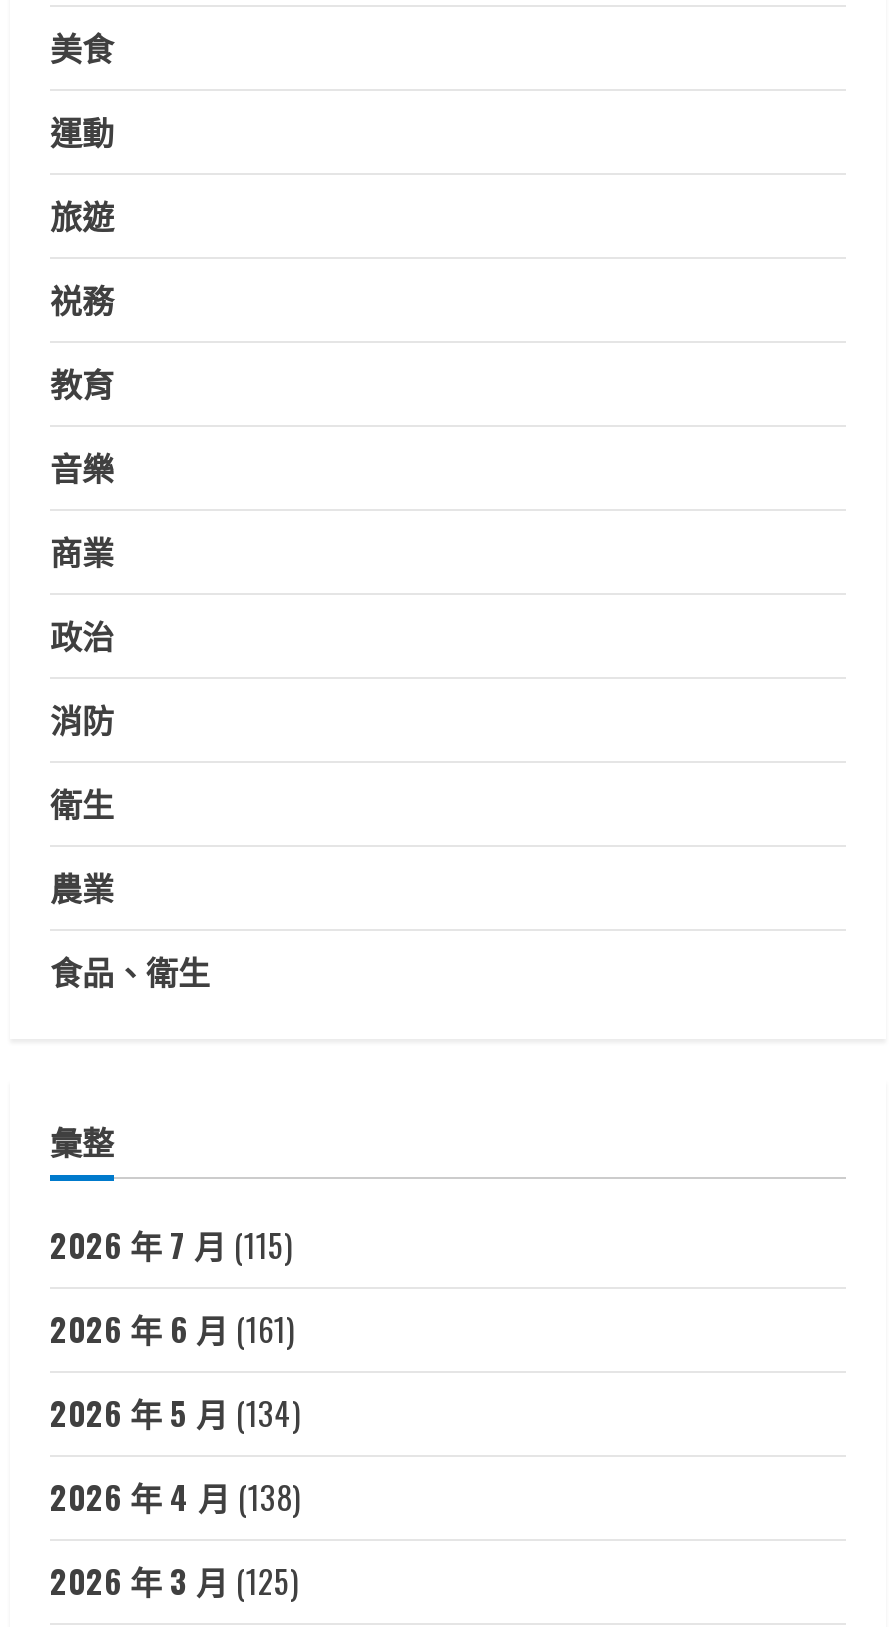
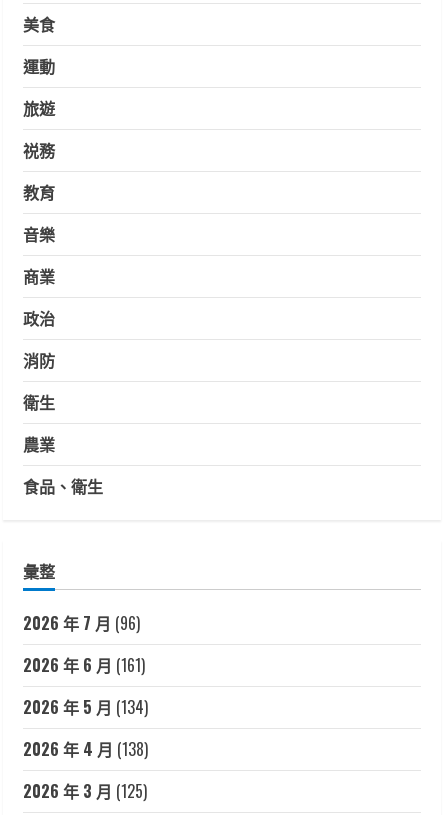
[50,1221,292,1269] 2026 年 7 月(115) -> [23,611,140,635] 2026 年 7 月(96)

